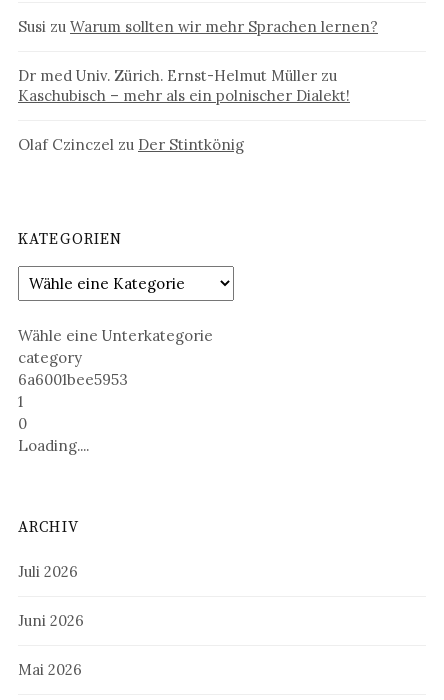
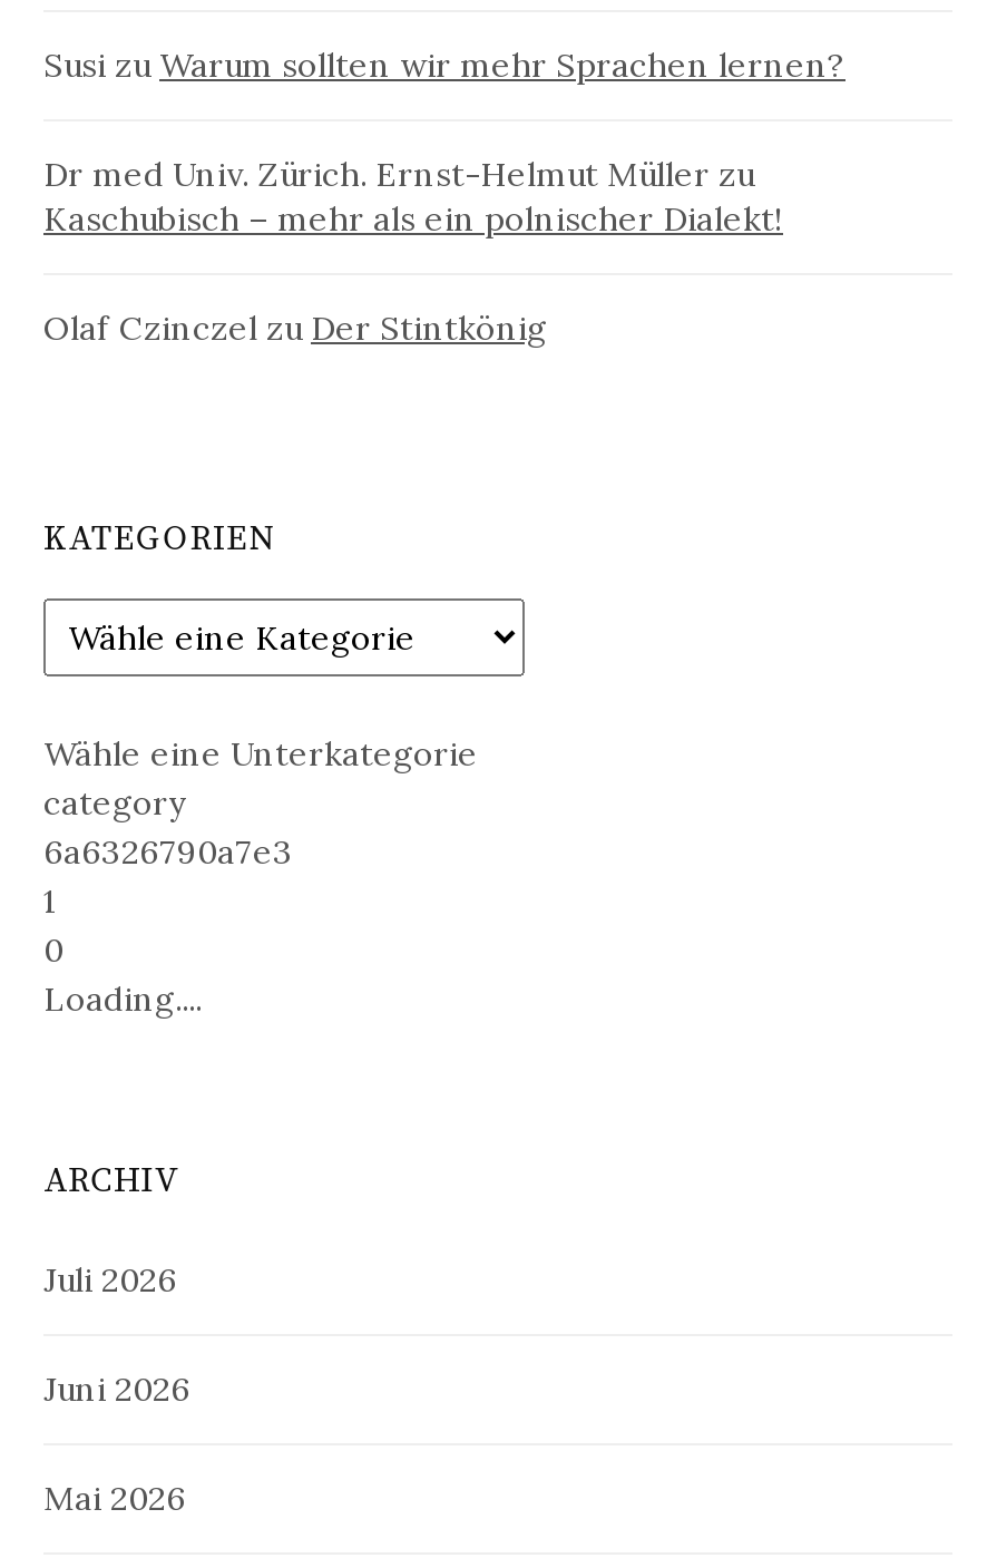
[18,370,128,389] 6a6001bee5953 -> [43,830,293,873] 6a6326790a7e3

